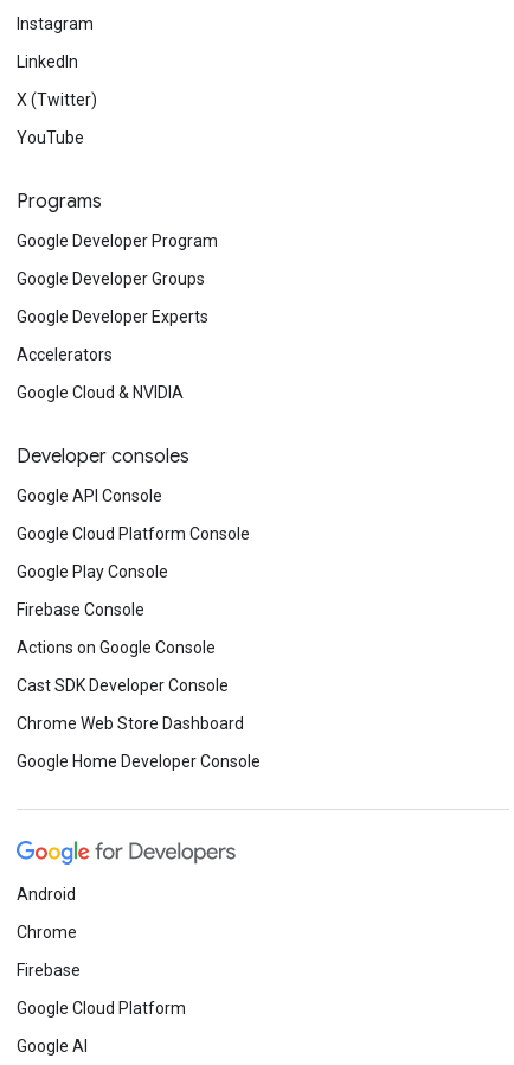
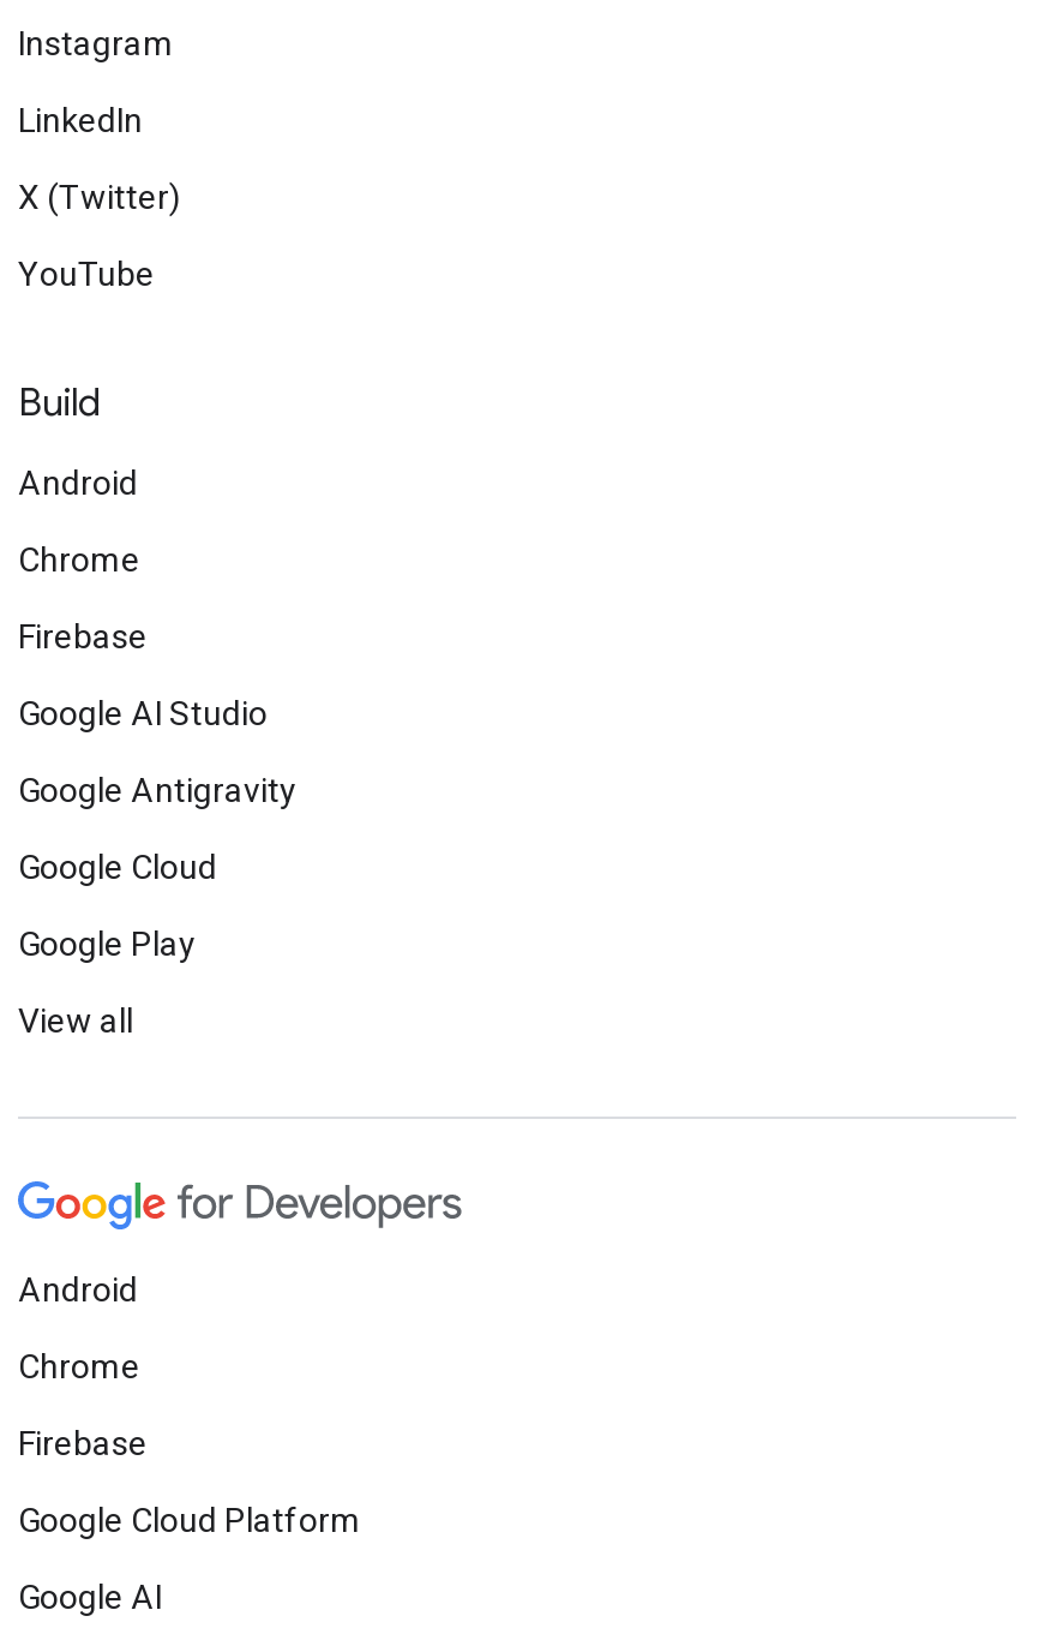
[17,190,261,771] Programs | Google Developer Program | Google Developer Groups | Google Developer Experts | Accelerators | Google Cloud & NVIDIA | Developer consoles | Google API Console | Google Cloud Platform Console | Google Play Console | Firebase Console | Actions on Google Console | Cast SDK Developer Console | Chrome Web Store Dashboard | Google Home Developer Console -> [18,379,296,1040] Build | Android | Chrome | Firebase | Google AI Studio | Google Antigravity | Google Cloud | Google Play | View all

